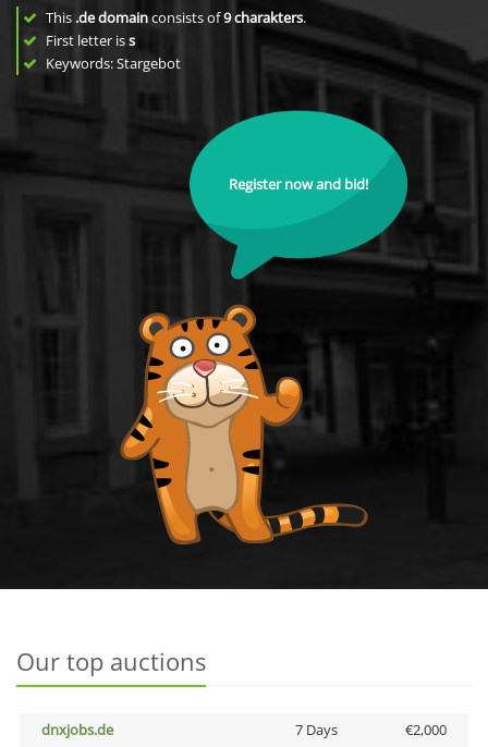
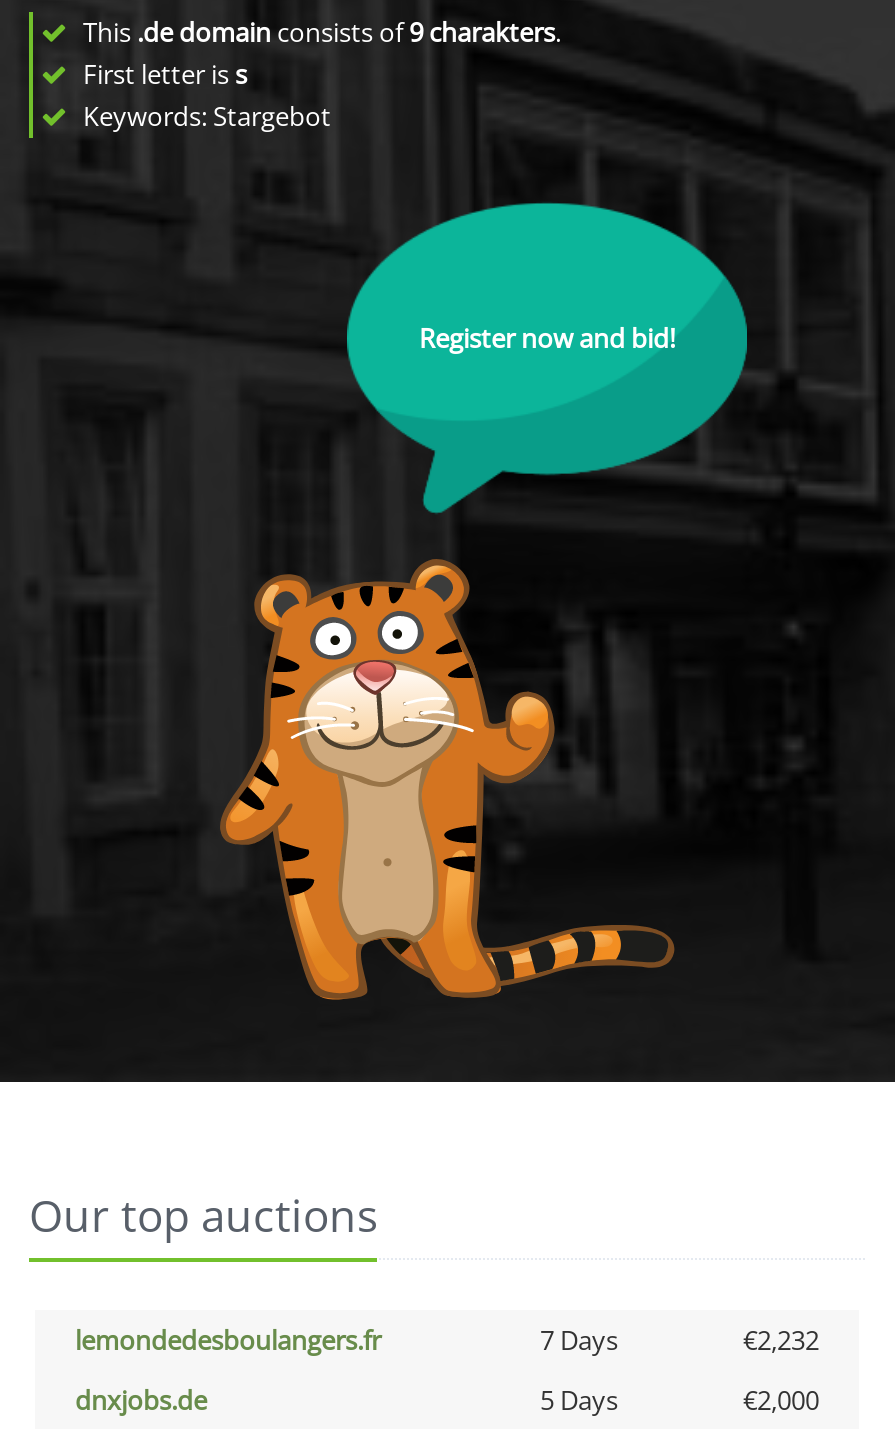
none -> [75,1322,819,1358] lemondedesboulangers.fr | 7 Days | €2,232
[295,720,337,739] 7 Days -> [540,1382,618,1418] 5 Days

